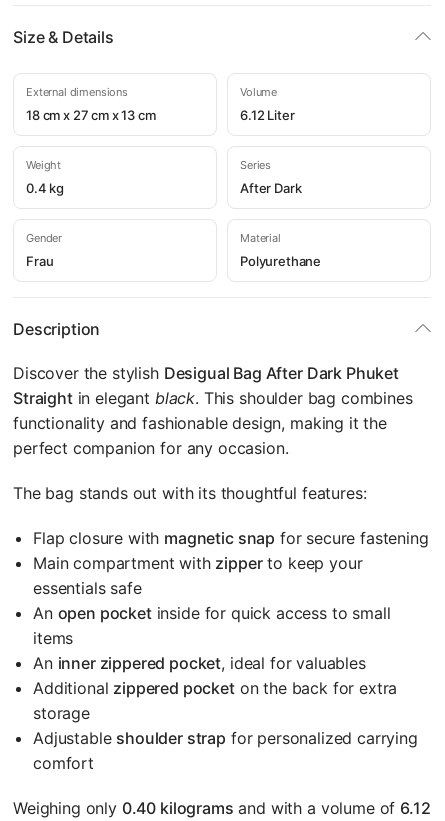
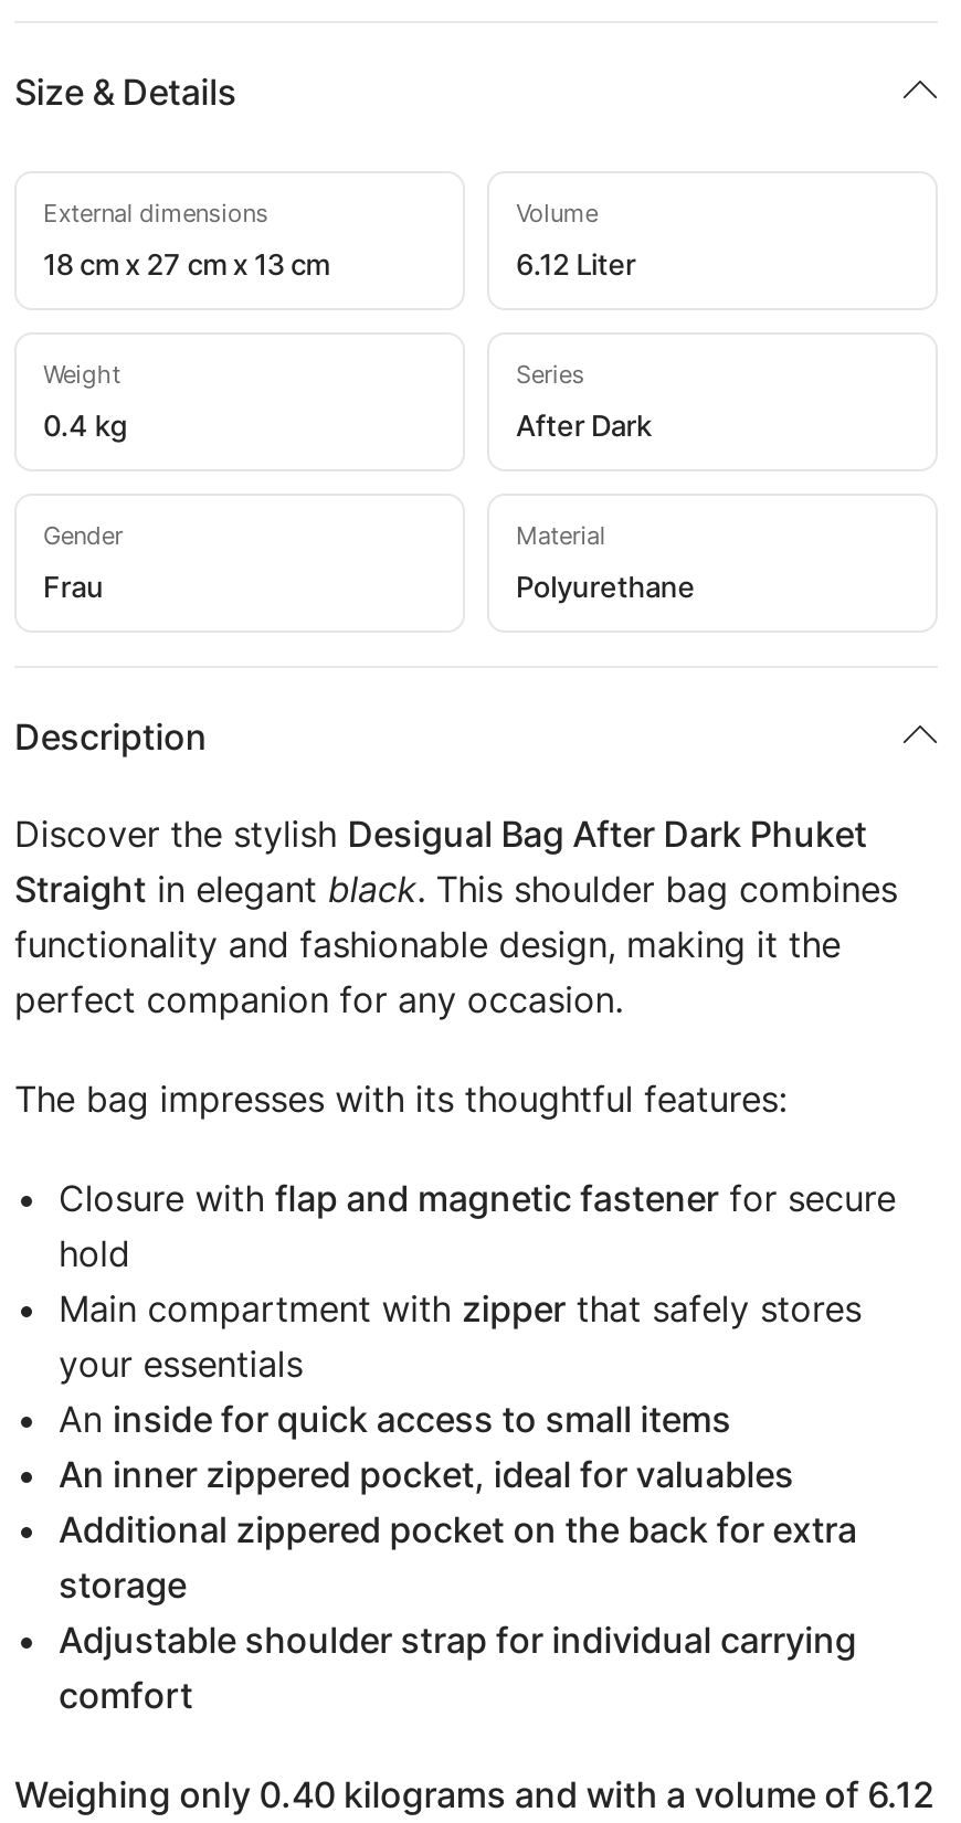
[13,482,366,502] The bag stands out with its thoughtful features: -> [14,1075,787,1120] The bag impresses with its thoughtful features:
[33,527,429,647] Flap closure with magnetic snap for secure fastening | Main compartment with zipper to keep your | essentials safe | An open pocket inside for quick access to small | items -> [59,1175,896,1440] Closure with flap and magnetic fastener for secure | hold | Main compartment with zipper that safely stores | your essentials | An inside for quick access to small items
[33,727,418,747] Adjustable shoulder strap for personalized carrying -> [59,1617,857,1661] Adjustable shoulder strap for individual carrying

